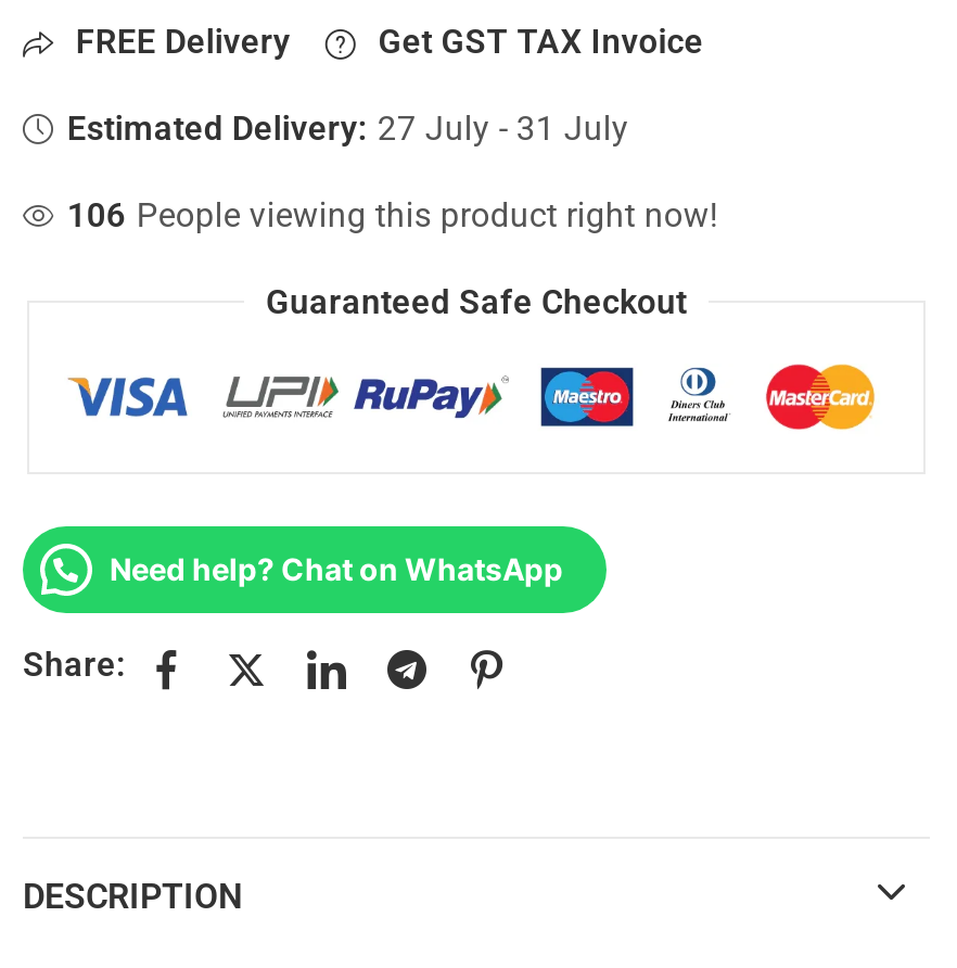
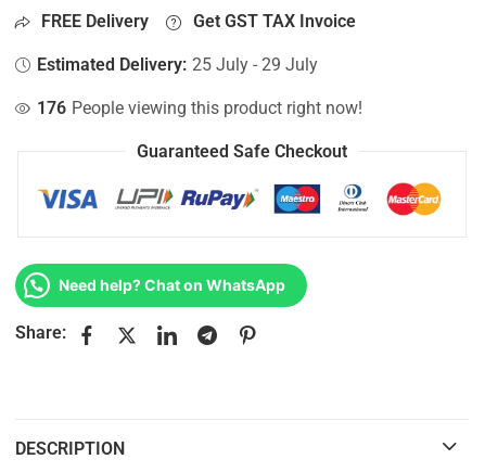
[67,109,629,148] Estimated Delivery: 27 July - 31 July -> [37,55,318,75] Estimated Delivery: 25 July - 29 July
[67,196,718,235] 106 People viewing this product right now! -> [37,99,363,118] 176 People viewing this product right now!

